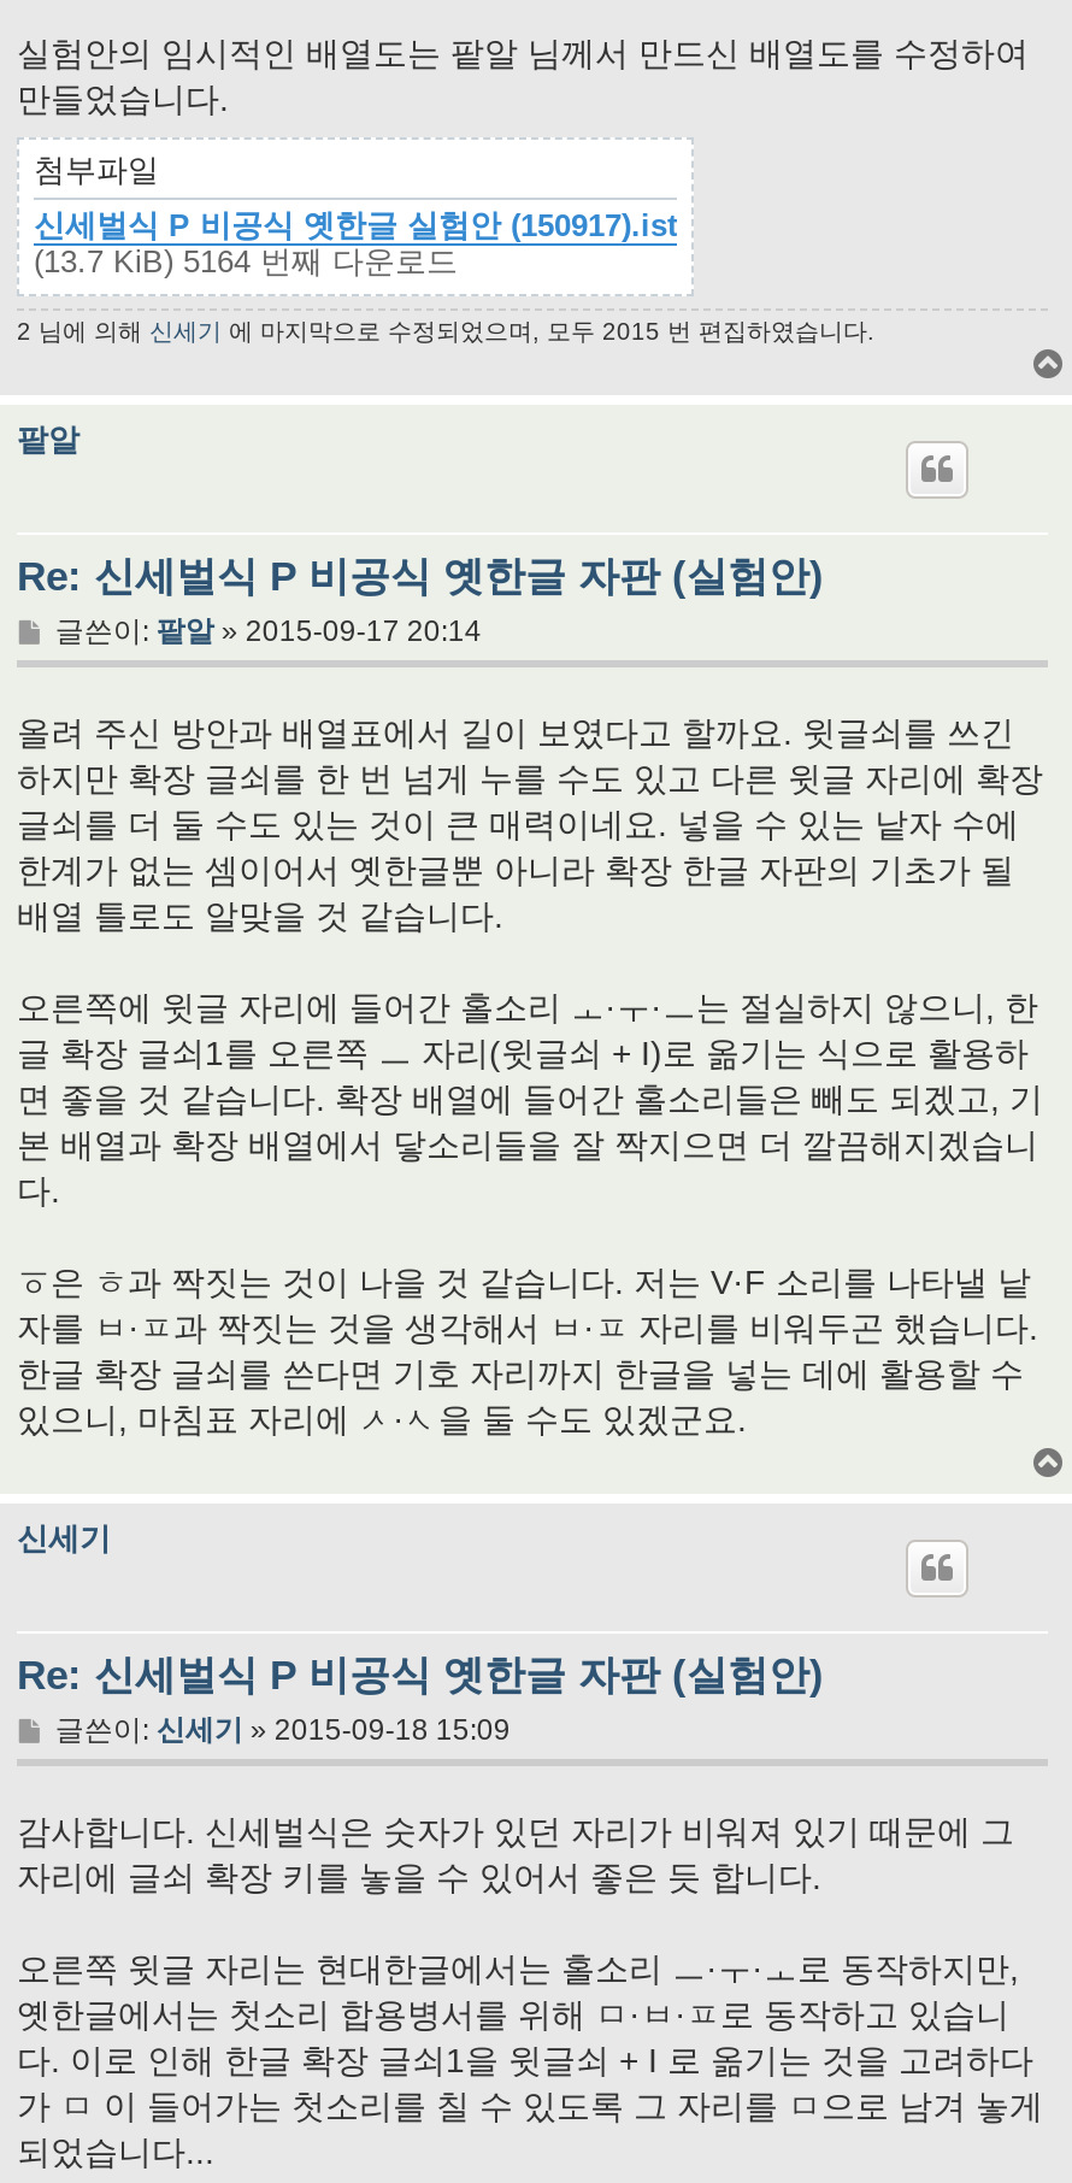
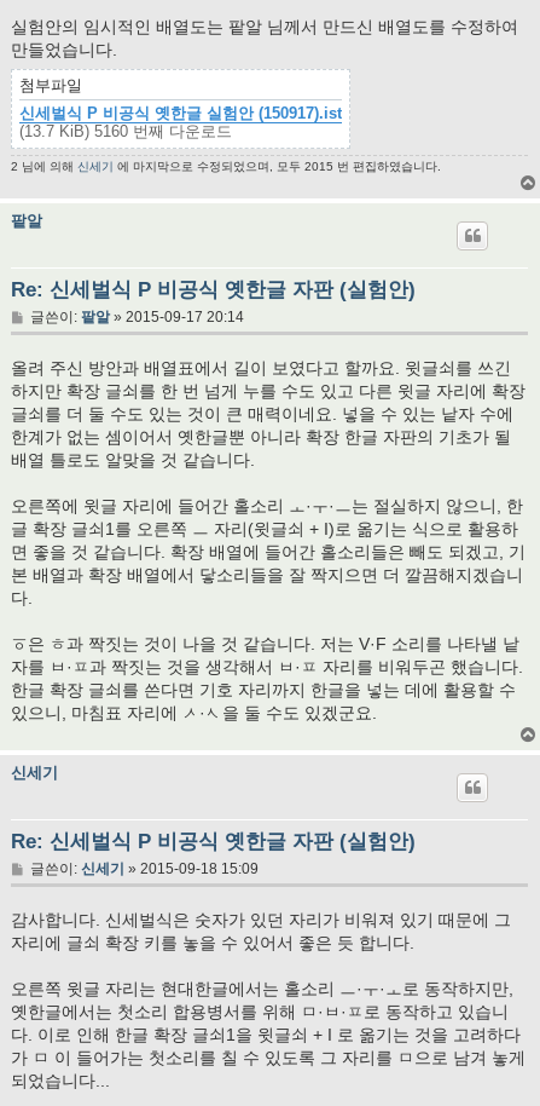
[34,244,458,280] (13.7 KiB) 5164 번째 다운로드 -> [19,123,232,141] (13.7 KiB) 5160 번째 다운로드

